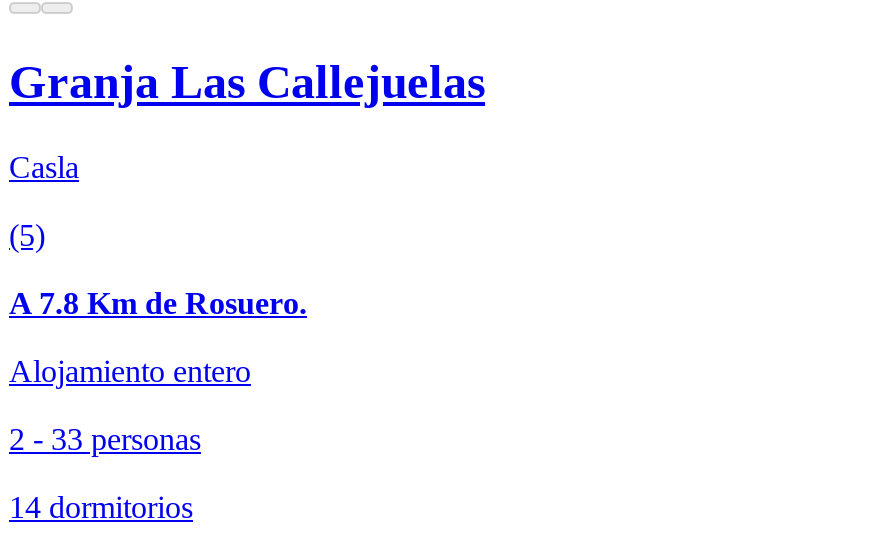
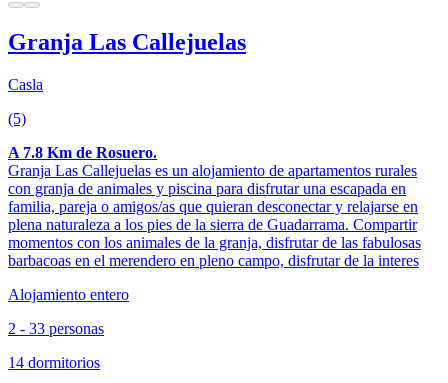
none -> [8,162,421,269] Granja Las Callejuelas es un alojamiento de apartamentos rurales | con granja de animales y piscina para disfrutar una escapada en | familia, pareja o amigos/as que quieran desconectar y relajarse en | plena naturaleza a los pies de la sierra de Guadarrama. Compartir | momentos con los animales de la granja, disfrutar de las fabulosas | barbacoas en el merendero en pleno campo, disfrutar de la interes

